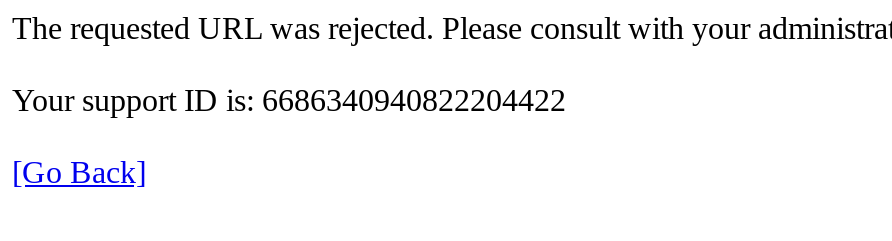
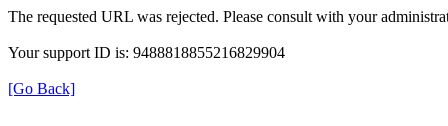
[12,83,566,117] Your support ID is: 6686340940822204422 -> [8,44,285,61] Your support ID is: 9488818855216829904

